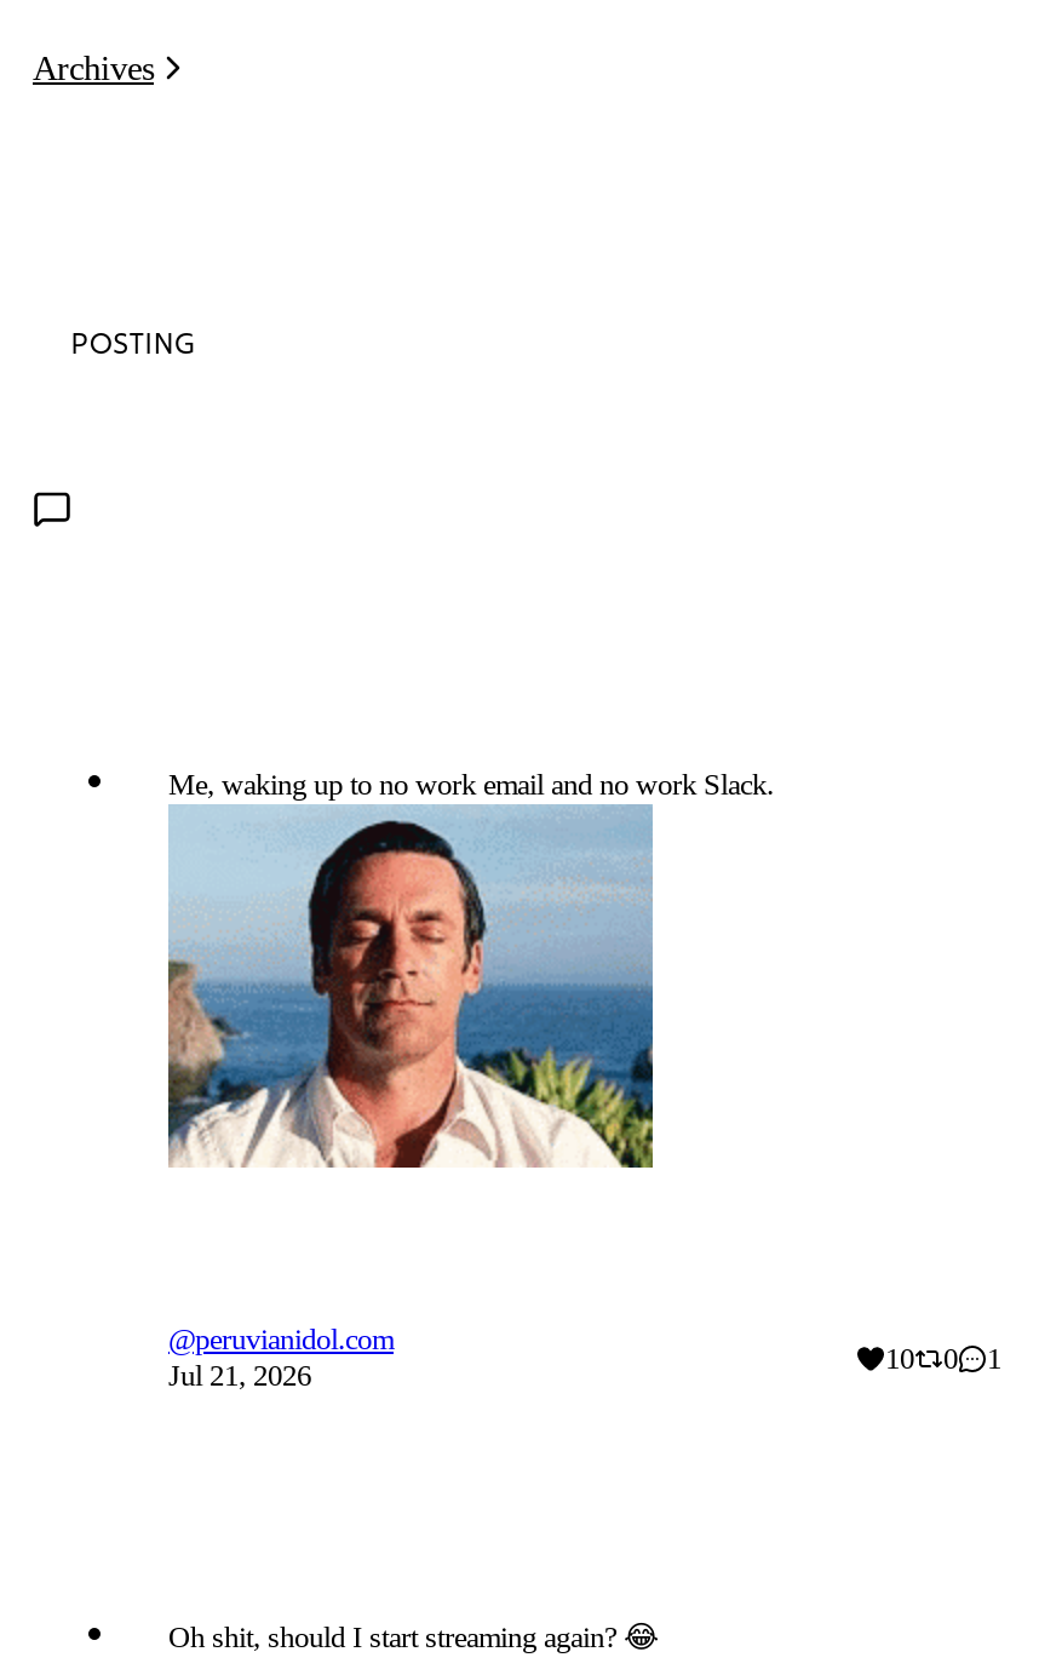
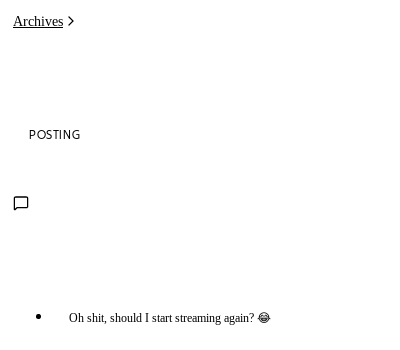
[168,768,774,802] Me, waking up to no work email and no work Slack. -> none
[166,821,655,1170] [image] -> none
[168,1323,394,1393] @peruvianidol.com | Jul 21, 2026 -> none
[885,1341,1001,1375] 10 | 0 | 1 -> none

